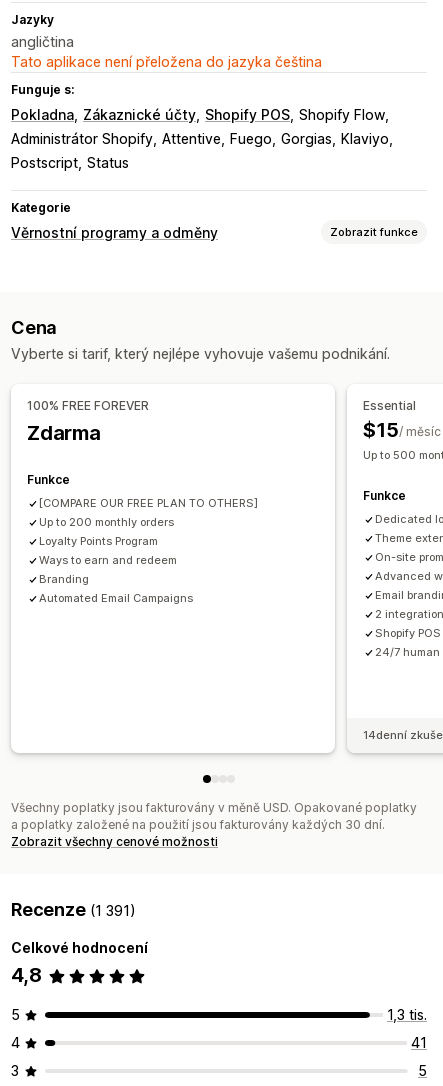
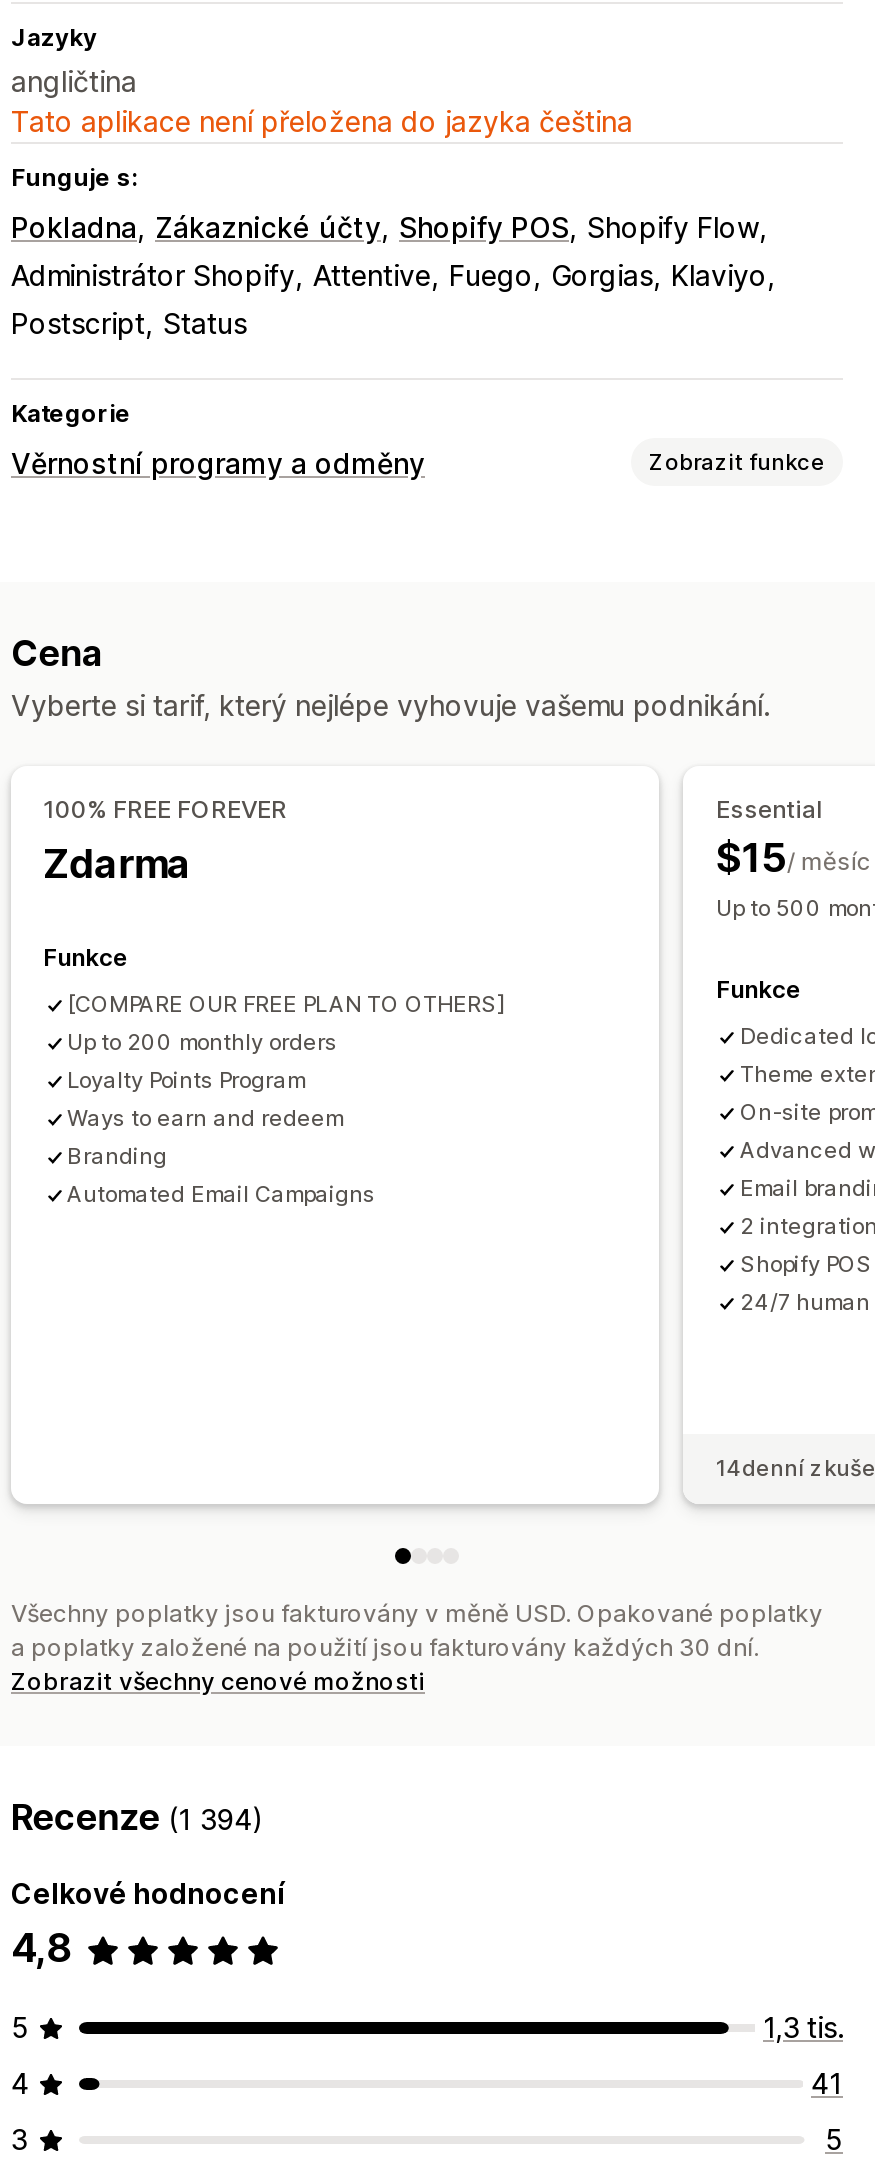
[11,899,136,920] Recenze (1 391) -> [11,1797,264,1839] Recenze (1 394)

